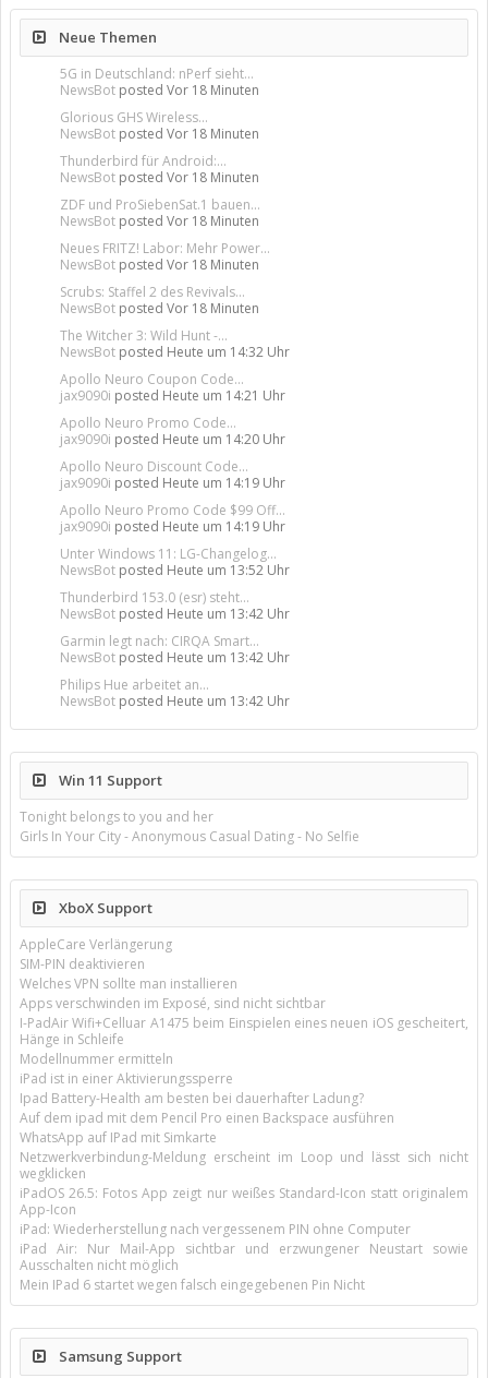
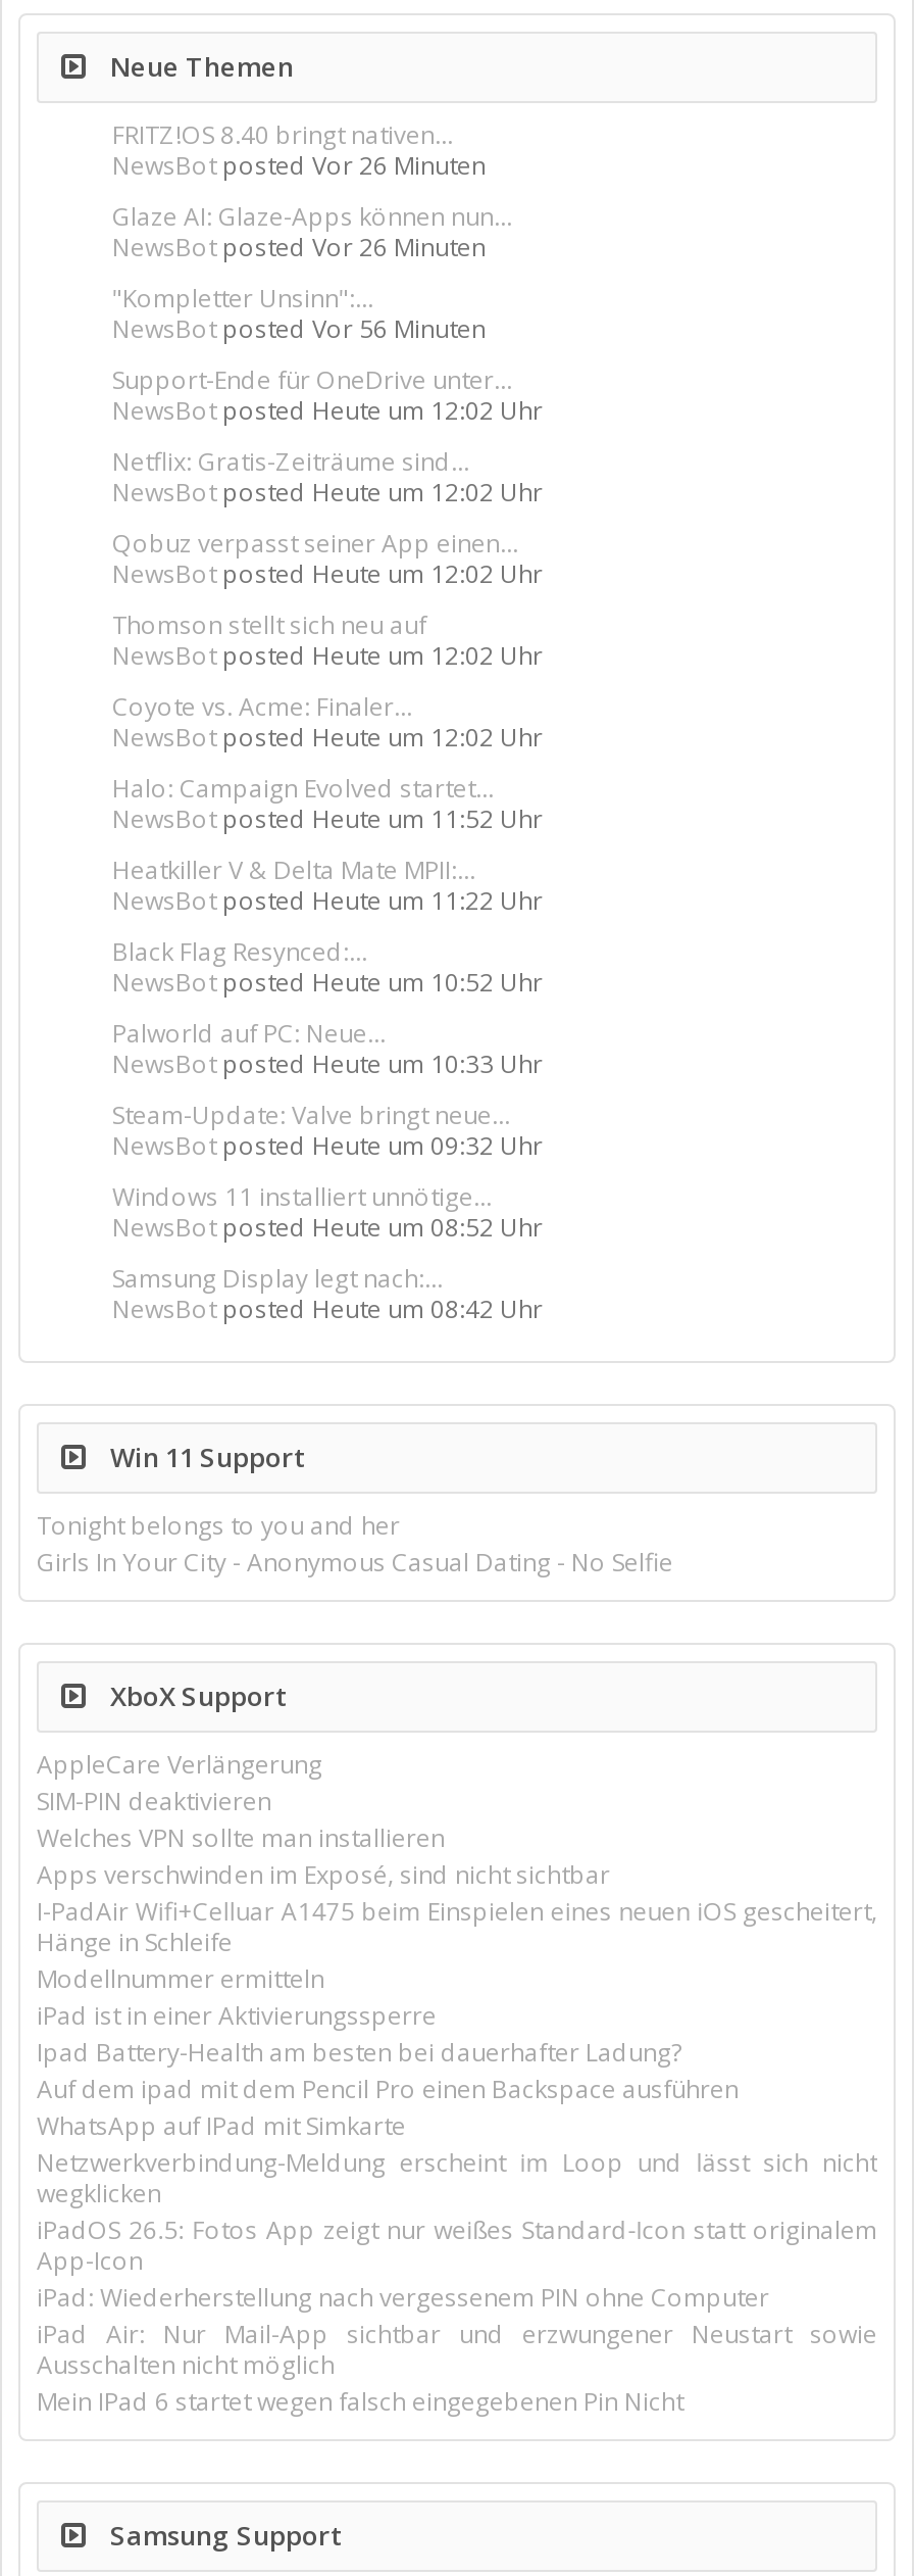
[60,64,259,99] 5G in Deutschland: nPerf sieht... | NewsBot posted Vor 18 Minuten -> [112,117,486,183] FRITZ!OS 8.40 bringt nativen... | NewsBot posted Vor 26 Minuten
[60,108,259,143] Glorious GHS Wireless... | NewsBot posted Vor 18 Minuten -> [112,199,512,264] Glaze AI: Glaze-Apps können nun... | NewsBot posted Vor 26 Minuten
[60,152,259,187] Thunderbird für Android:... | NewsBot posted Vor 18 Minuten -> [112,281,486,346] "Kompletter Unsinn":... | NewsBot posted Vor 56 Minuten
[60,195,260,230] ZDF und ProSiebenSat.1 bauen... | NewsBot posted Vor 18 Minuten -> [112,362,543,428] Support-Ende für OneDrive unter... | NewsBot posted Heute um 12:02 Uhr
[60,239,270,274] Neues FRITZ! Labor: Mehr Power... | NewsBot posted Vor 18 Minuten -> [112,444,543,509] Netflix: Gratis-Zeiträume sind... | NewsBot posted Heute um 12:02 Uhr
[60,283,259,317] Scrubs: Staffel 2 des Revivals... | NewsBot posted Vor 18 Minuten -> [112,526,543,591] Qobuz verpasst seiner App einen... | NewsBot posted Heute um 12:02 Uhr
[60,326,290,361] The Witcher 3: Wild Hunt -... | NewsBot posted Heute um 14:32 Uhr -> [112,607,543,673] Thomson stellt sich neu auf | NewsBot posted Heute um 12:02 Uhr
[60,370,285,405] Apollo Neuro Coupon Code... | jax9090i posted Heute um 14:21 Uhr -> [112,689,543,755] Coyote vs. Acme: Finaler... | NewsBot posted Heute um 12:02 Uhr
[60,414,285,448] Apollo Neuro Promo Code... | jax9090i posted Heute um 14:20 Uhr -> [112,771,543,836] Halo: Campaign Evolved startet... | NewsBot posted Heute um 11:52 Uhr
[60,457,285,492] Apollo Neuro Discount Code... | jax9090i posted Heute um 14:19 Uhr -> [112,853,543,918] Heatkiller V & Delta Mate MPII:... | NewsBot posted Heute um 11:22 Uhr
[60,501,285,536] Apollo Neuro Promo Code $99 Off... | jax9090iposted Heute um 14:19 Uhr -> [112,934,543,1000] Black Flag Resynced:... | NewsBotposted Heute um 10:52 Uhr
[60,544,290,579] Unter Windows 11: LG-Changelog... | NewsBot posted Heute um 13:52 Uhr -> [112,1016,543,1081] Palworld auf PC: Neue... | NewsBot posted Heute um 10:33 Uhr
[60,588,290,623] Thunderbird 153.0 (esr) steht... | NewsBot posted Heute um 13:42 Uhr -> [112,1098,543,1163] Steam-Update: Valve bringt neue... | NewsBot posted Heute um 09:32 Uhr
[60,632,290,667] Garmin legt nach: CIRQA Smart... | NewsBot posted Heute um 13:42 Uhr -> [112,1179,543,1245] Windows 11 installiert unnötige... | NewsBot posted Heute um 08:52 Uhr
[60,675,290,710] Philips Hue arbeitet an... | NewsBot posted Heute um 13:42 Uhr -> [112,1261,543,1326] Samsung Display legt nach:... | NewsBot posted Heute um 08:42 Uhr

